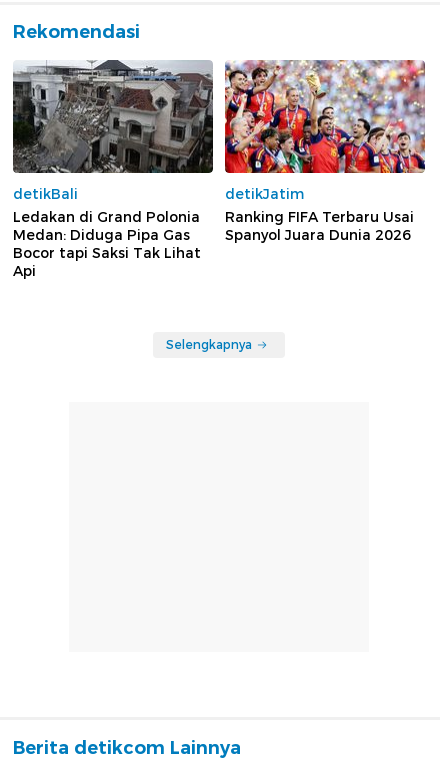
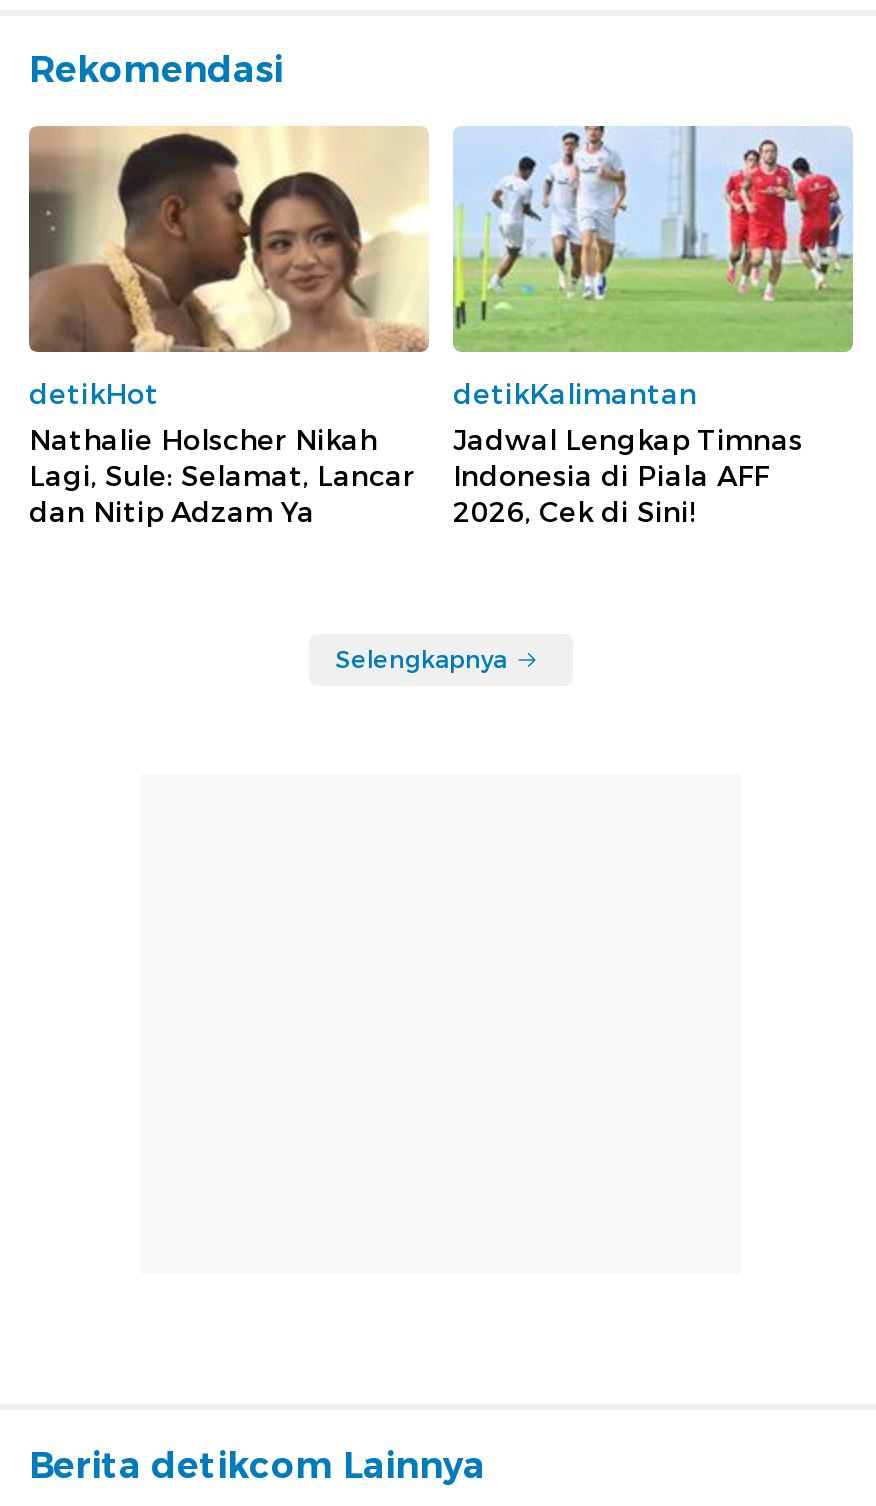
[12,59,214,280] [image] | detikBali | Ledakan di Grand Polonia | Medan: Diduga Pipa Gas | Bocor tapi Saksi Tak Lihat | Api -> [27,124,429,530] [image] | detikHot | Nathalie Holscher Nikah | Lagi, Sule: Selamat, Lancar | dan Nitip Adzam Ya
[224,59,426,244] [image] | detikJatim | Ranking FIFA Terbaru Usai | Spanyol Juara Dunia 2026 -> [451,126,855,530] [image] | detikKalimantan | Jadwal Lengkap Timnas | Indonesia di Piala AFF | 2026, Cek di Sini!

